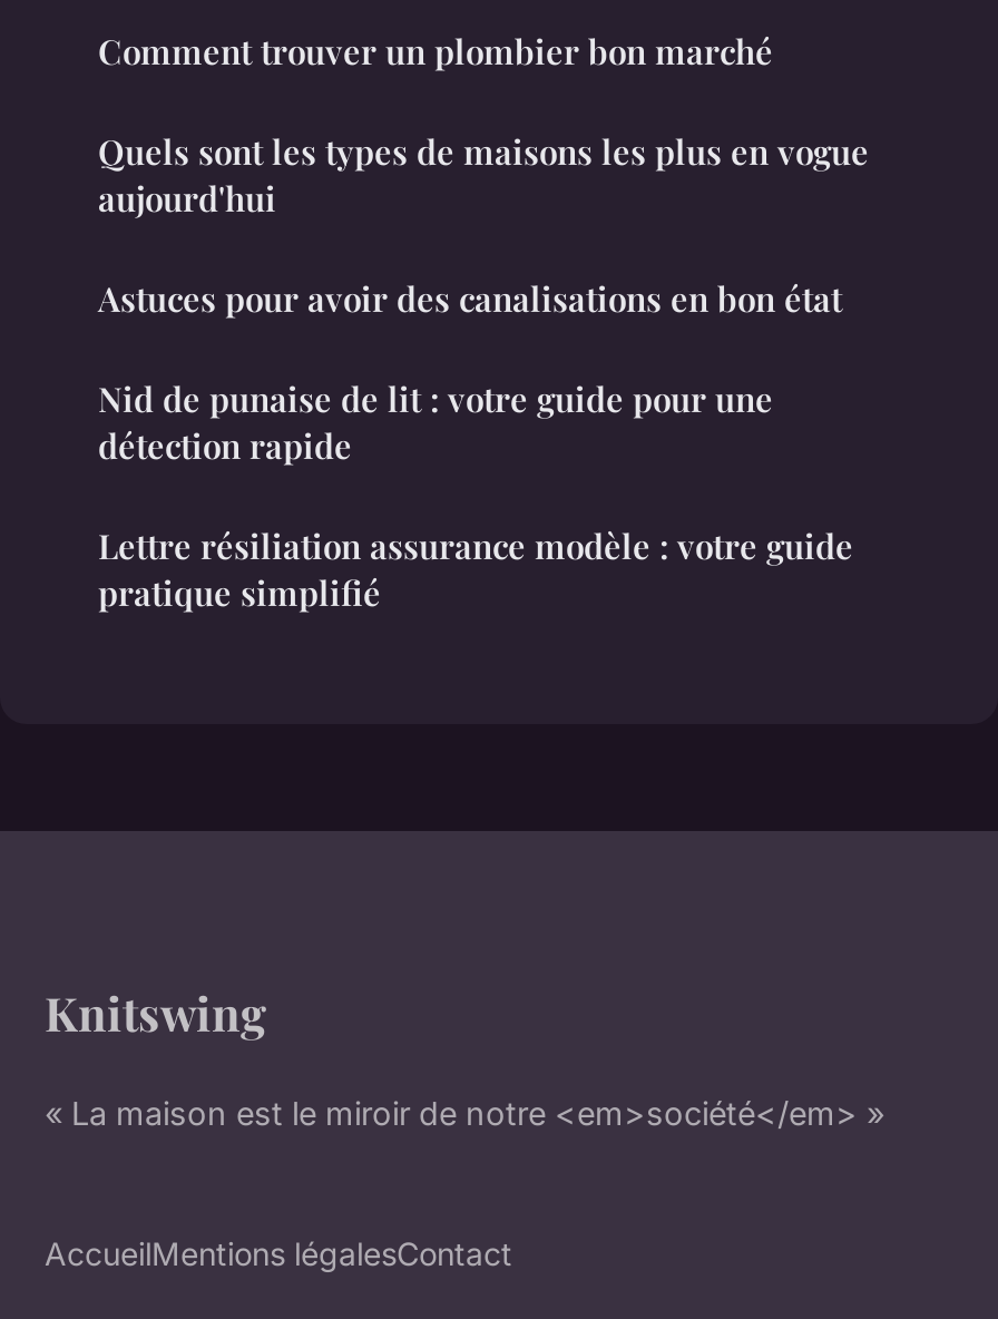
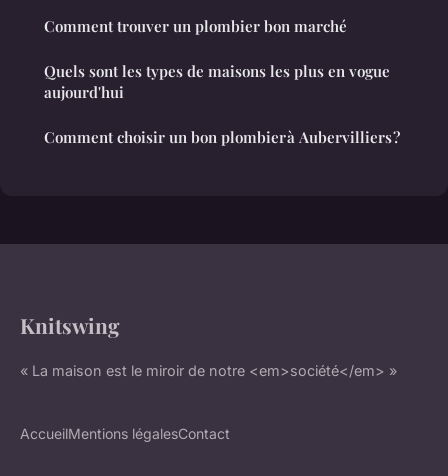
[98,275,853,614] Astuces pour avoir des canalisations en bon état | Nid de punaise de lit : votre guide pour une | détection rapide | Lettre résiliation assurance modèle : votre guide | pratique simplifié -> [44,127,400,147] Comment choisir un bon plombier à Aubervilliers ?

